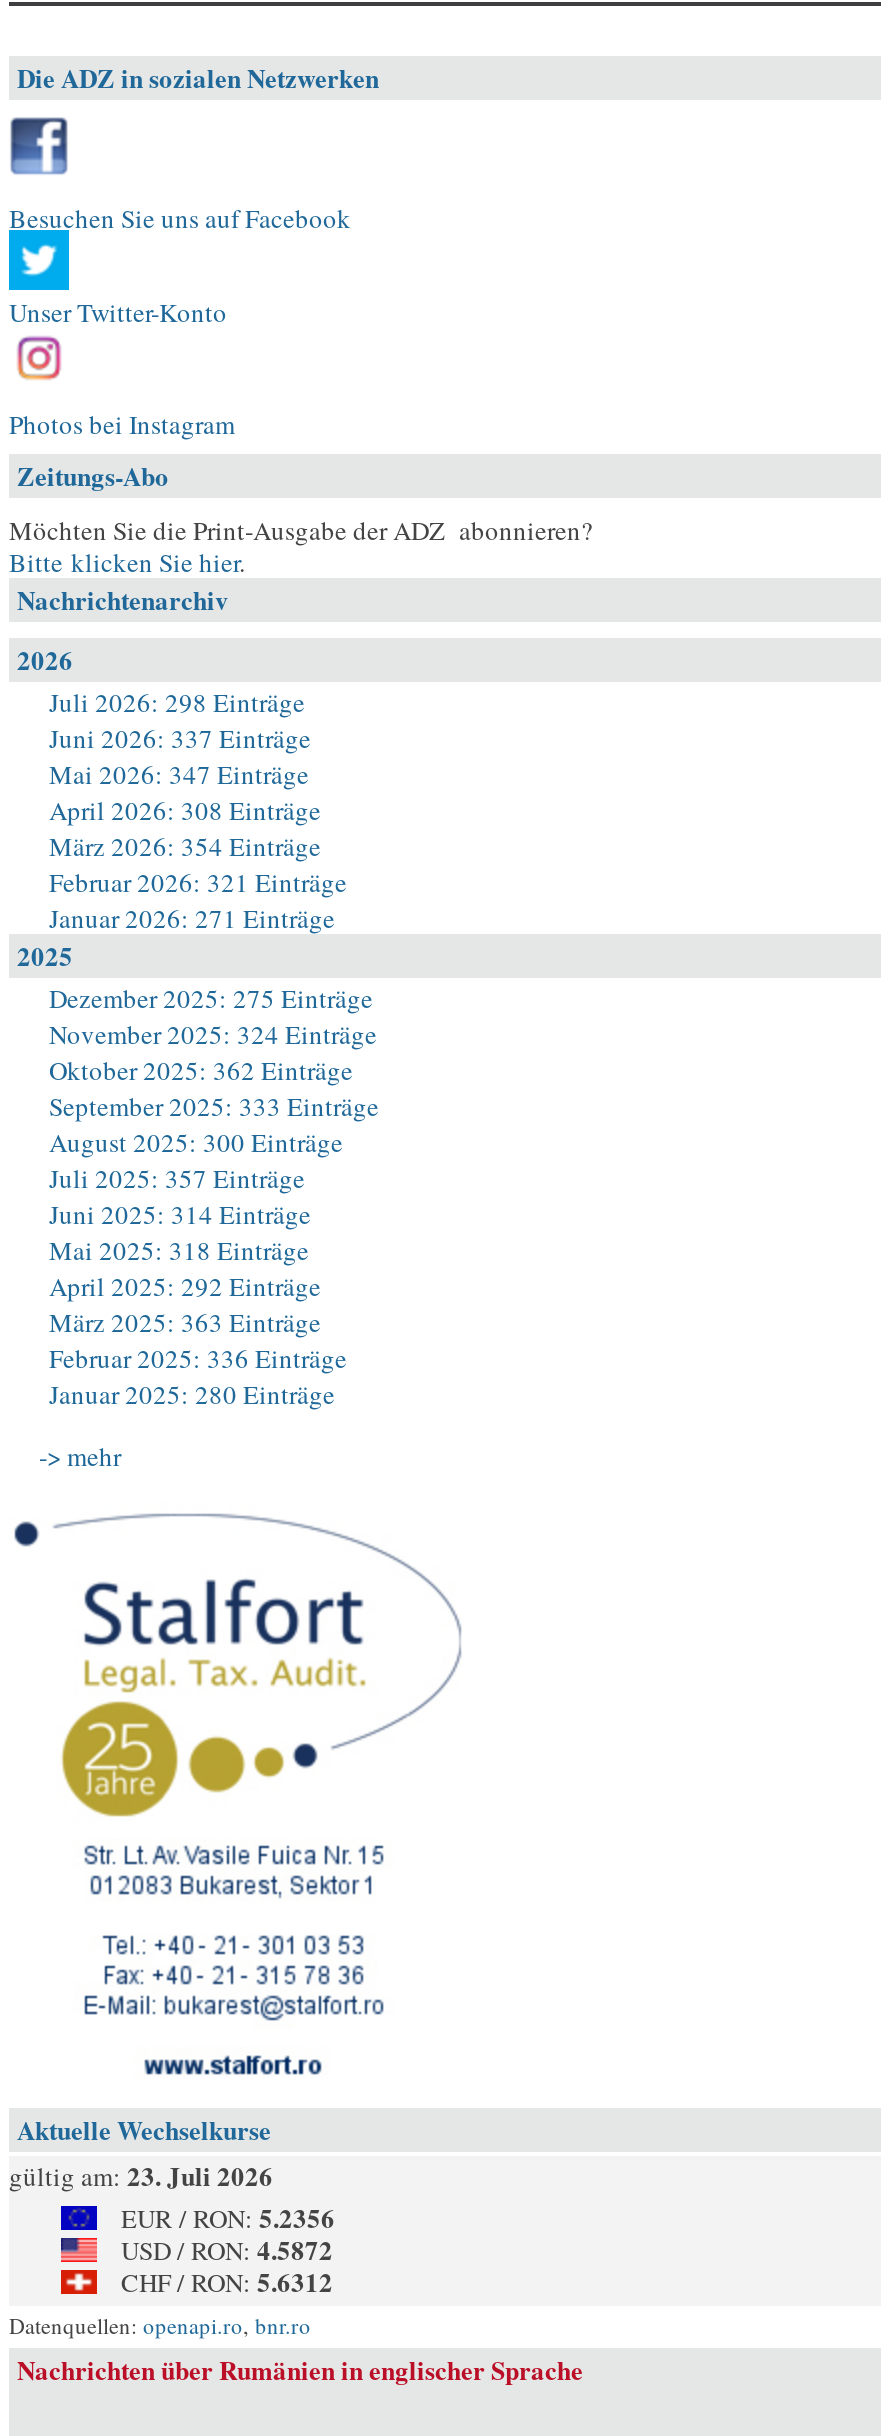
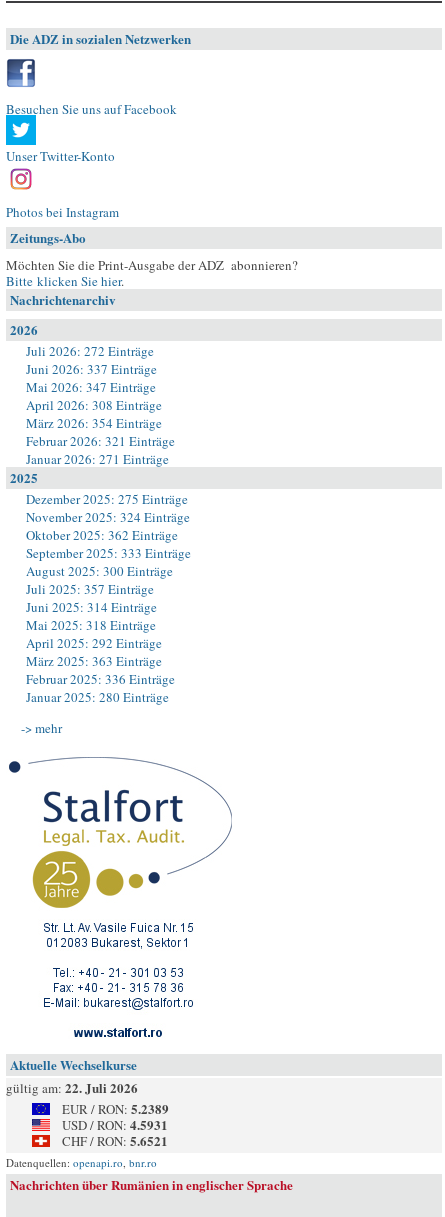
[49,684,305,720] Juli 2026: 298 Einträge -> [26,342,154,360] Juli 2026: 272 Einträge
[9,2156,273,2194] gültig am: 23. Juli 2026 -> [6,1078,138,1097] gültig am: 22. Juli 2026
[121,2198,335,2236] EUR / RON: 5.2356 -> [62,1099,169,1118] EUR / RON: 5.2389
[121,2230,333,2268] USD / RON: 4.5872 -> [62,1115,168,1134] USD / RON: 4.5931
[121,2262,333,2300] CHF / RON: 5.6312 -> [62,1131,168,1150] CHF / RON: 5.6521

